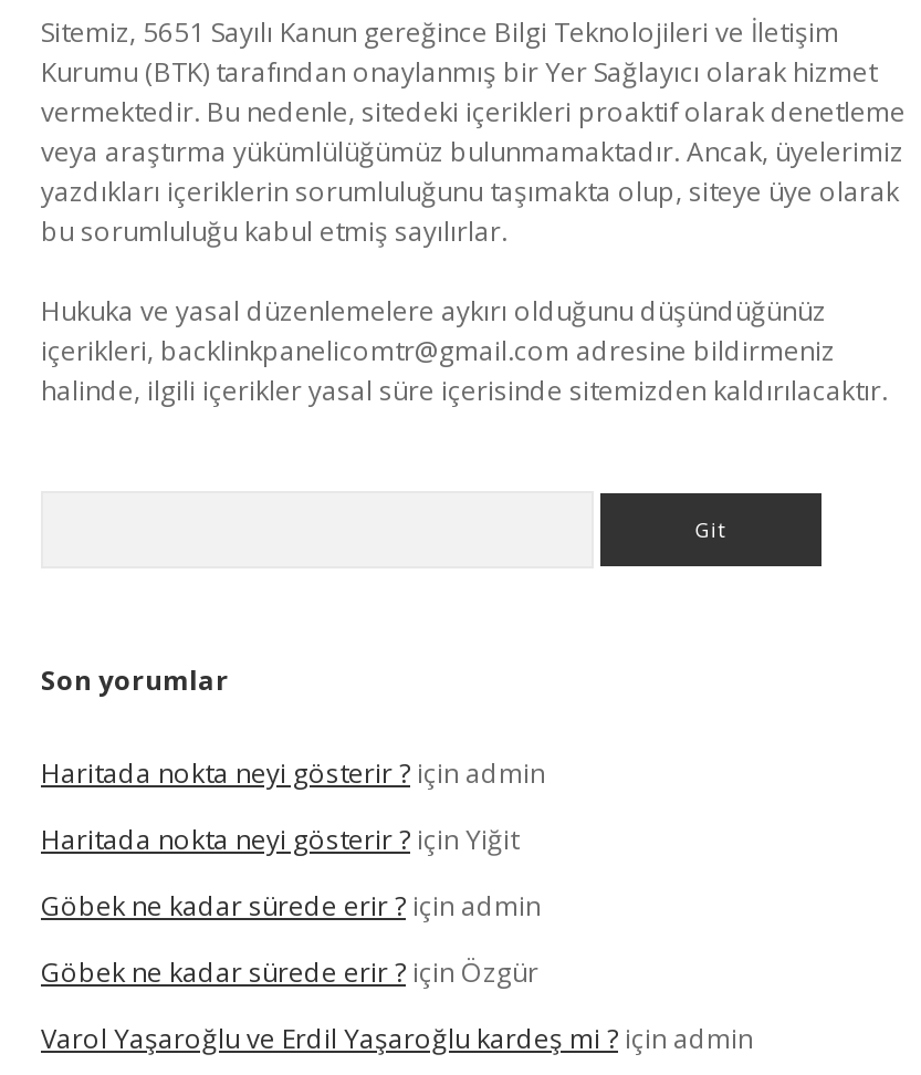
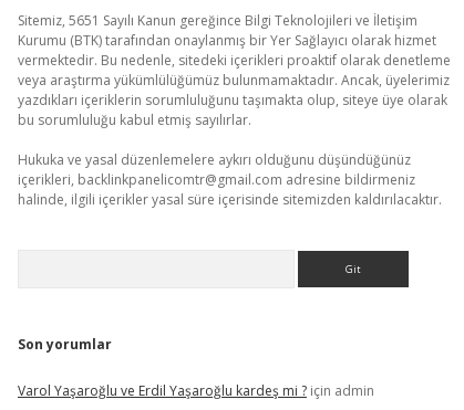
[41,754,545,991] Haritada nokta neyi gösterir ? için admin | Haritada nokta neyi gösterir ? için Yiğit | Göbek ne kadar sürede erir ? için admin | Göbek ne kadar sürede erir ? için Özgür -> none

